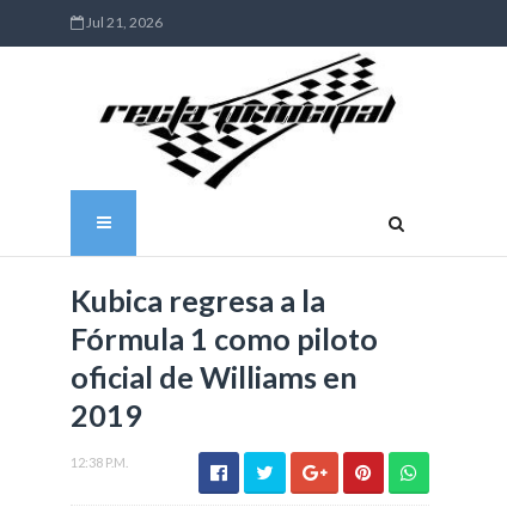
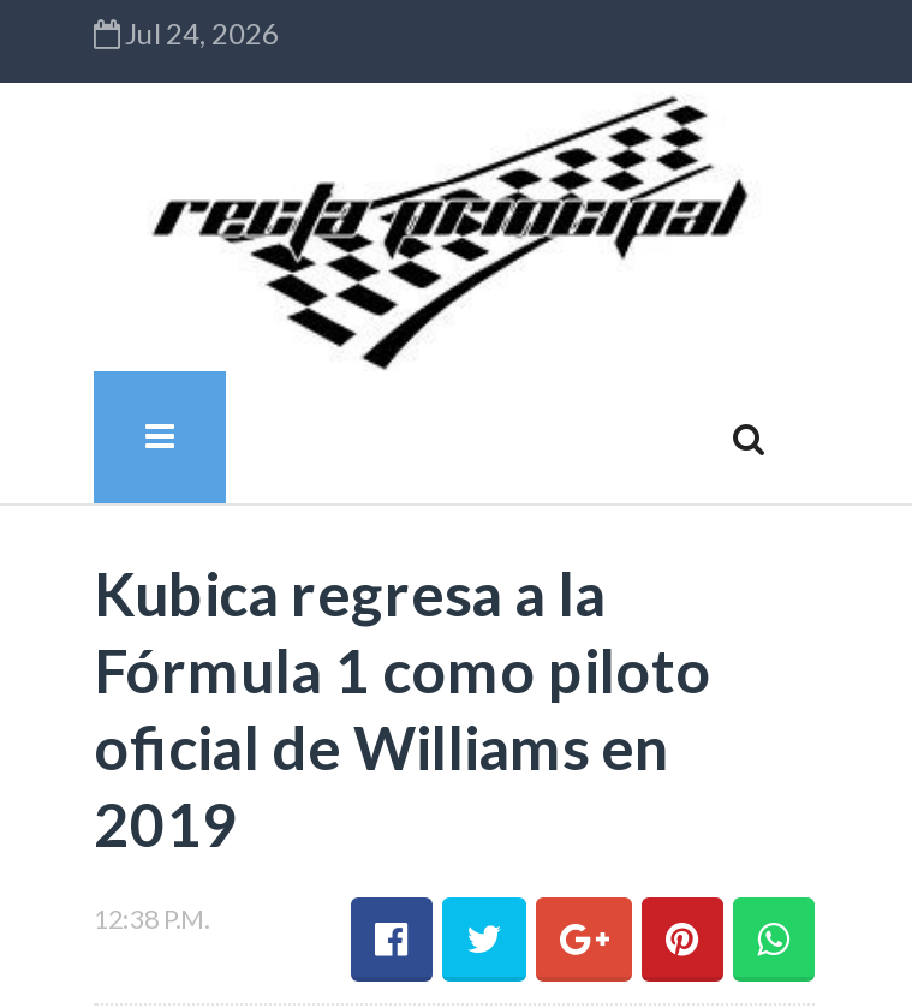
[86,13,163,31] Jul 21, 2026 -> [125,16,279,52] Jul 24, 2026

